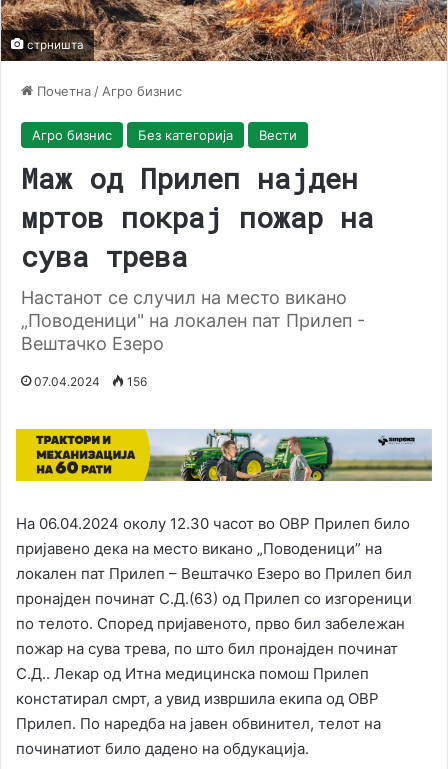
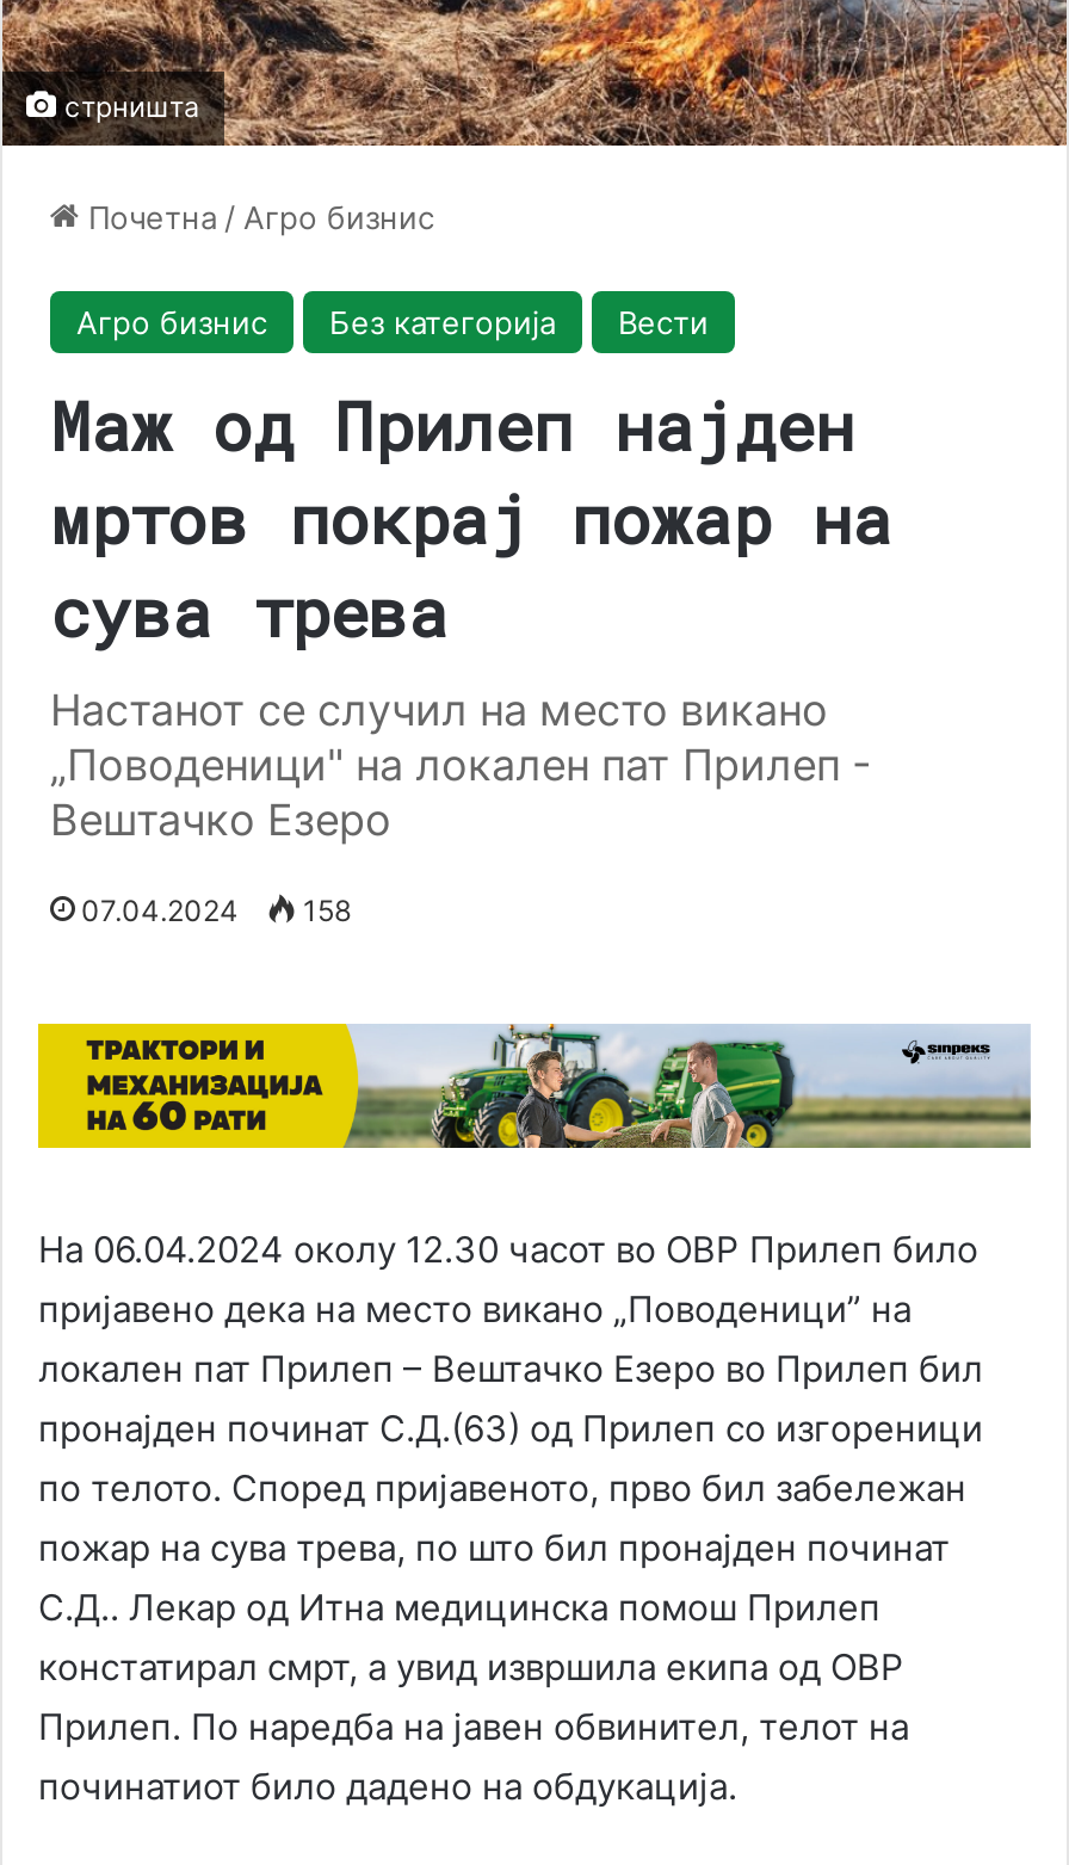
[34,374,147,389] 07.04.2024 156 -> [81,893,351,929] 07.04.2024 158

